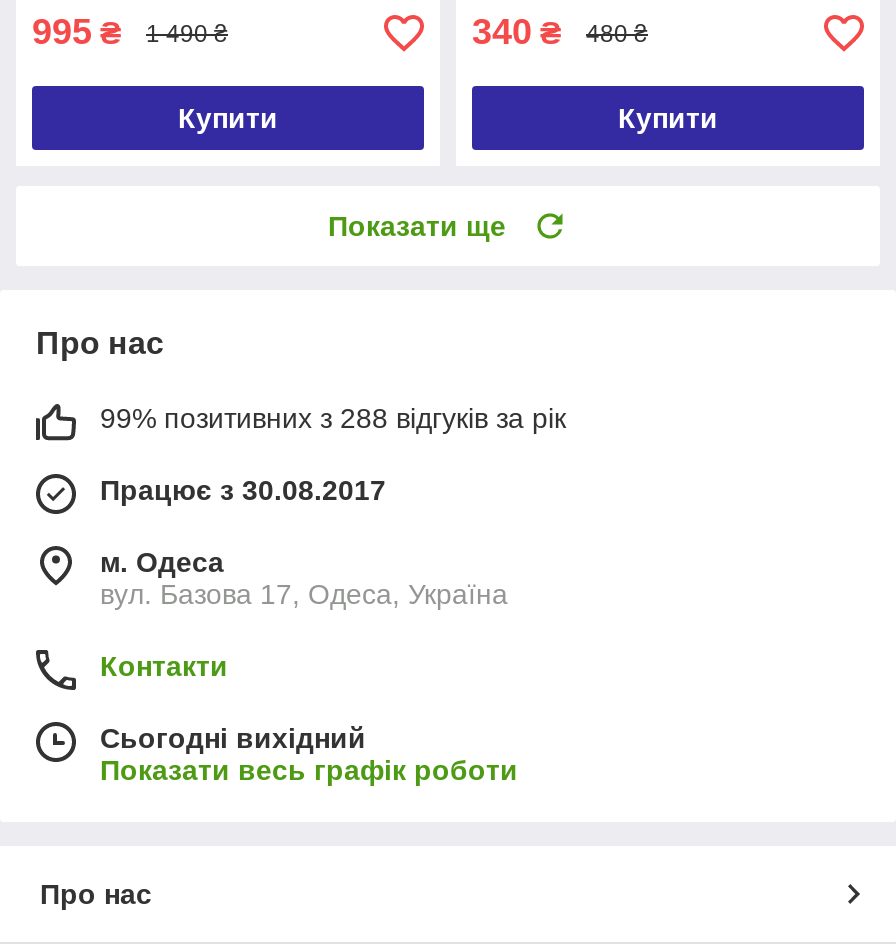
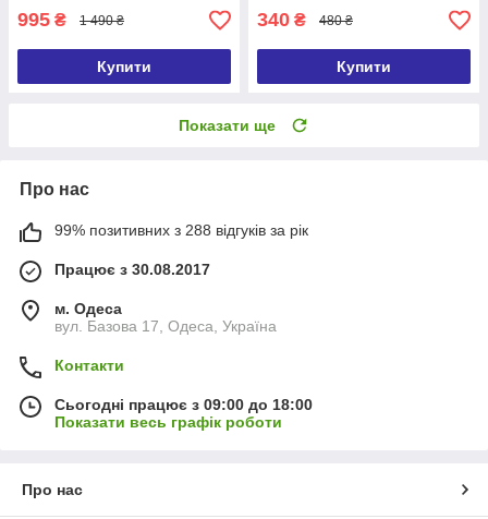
[100,723,366,755] Сьогодні вихідний -> [54,396,313,414] Сьогодні працює з 09:00 до 18:00

